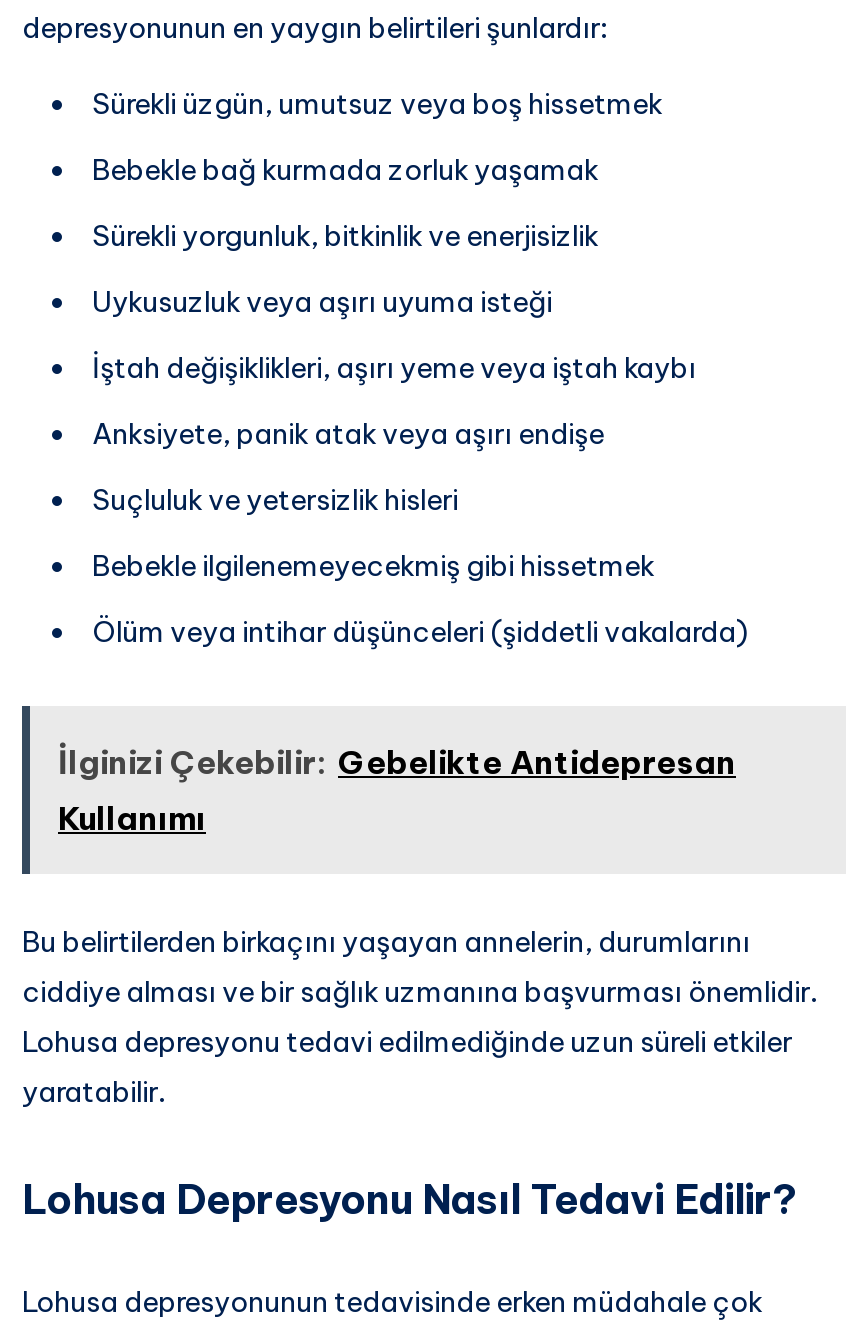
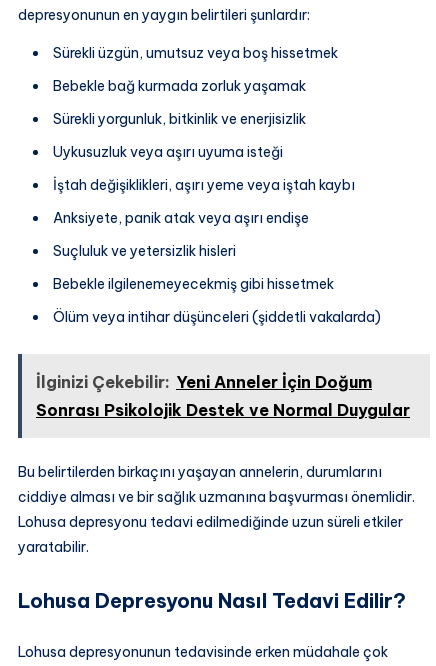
[58,741,736,837] İlginizi Çekebilir: Gebelikte Antidepresan | Kullanımı -> [36,372,410,420] İlginizi Çekebilir: Yeni Anneler İçin Doğum | Sonrası Psikolojik Destek ve Normal Duygular

